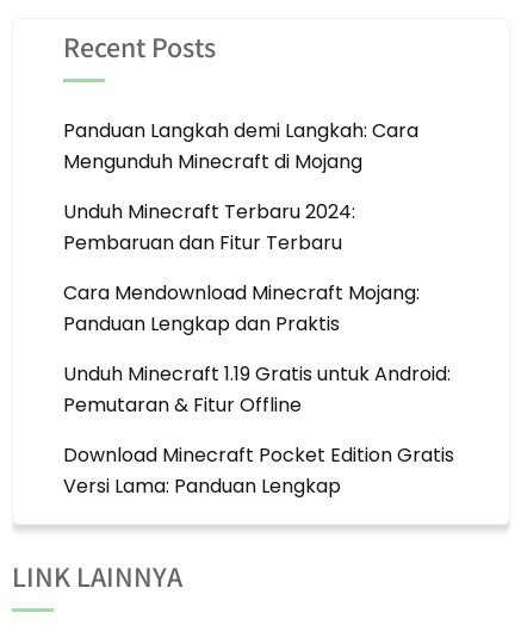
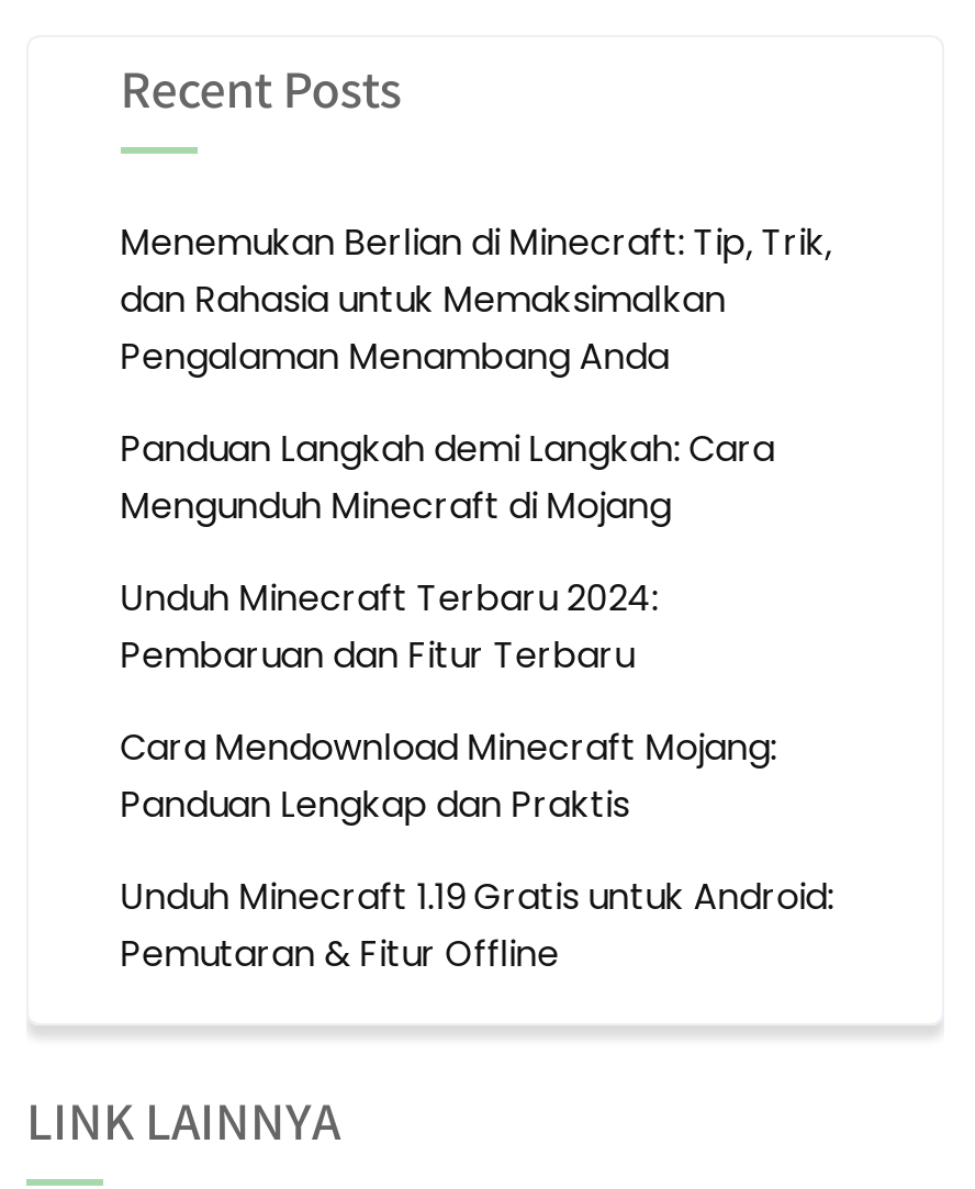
none -> [120,218,832,383] Menemukan Berlian di Minecraft: Tip, Trik, | dan Rahasia untuk Memaksimalkan | Pengalaman Menambang Anda
moved [63,117,450,419] -> [120,424,834,980]: Panduan Langkah demi Langkah: Cara | Mengunduh Minecraft di Mojang | Unduh Minecraft Terbaru 2024: | Pembaruan dan Fitur Terbaru | Cara Mendownload Minecraft Mojang: | Panduan Lengkap dan Praktis | Unduh Minecraft 1.19 Gratis untuk Android: | Pemutaran & Fitur Offline
[63,442,454,500] Download Minecraft Pocket Edition Gratis | Versi Lama: Panduan Lengkap -> none

